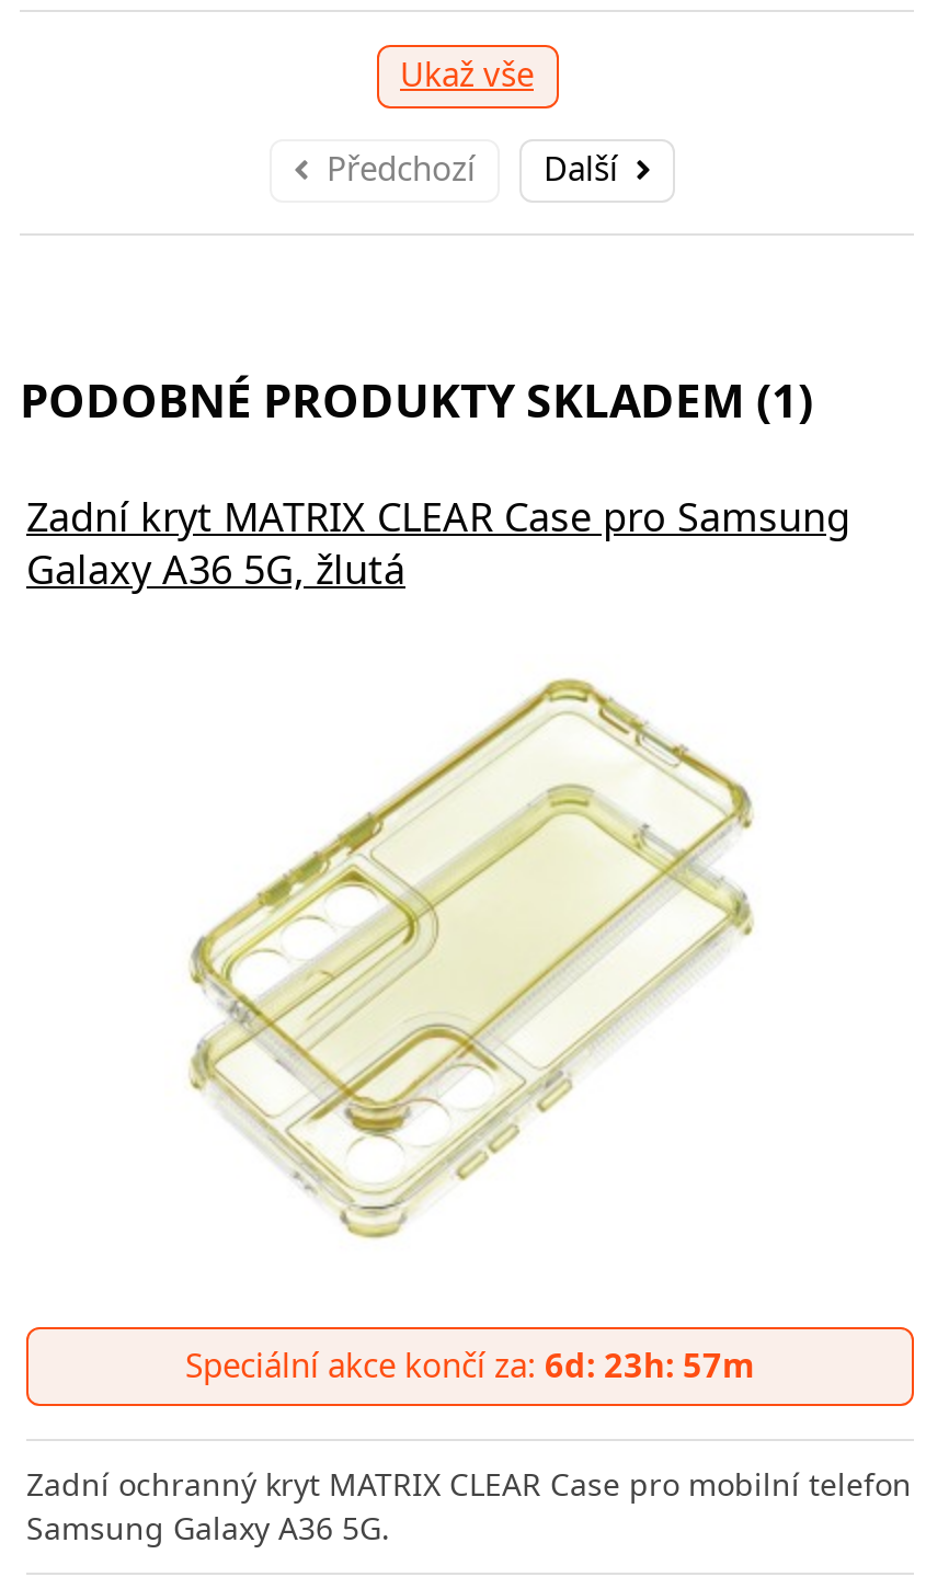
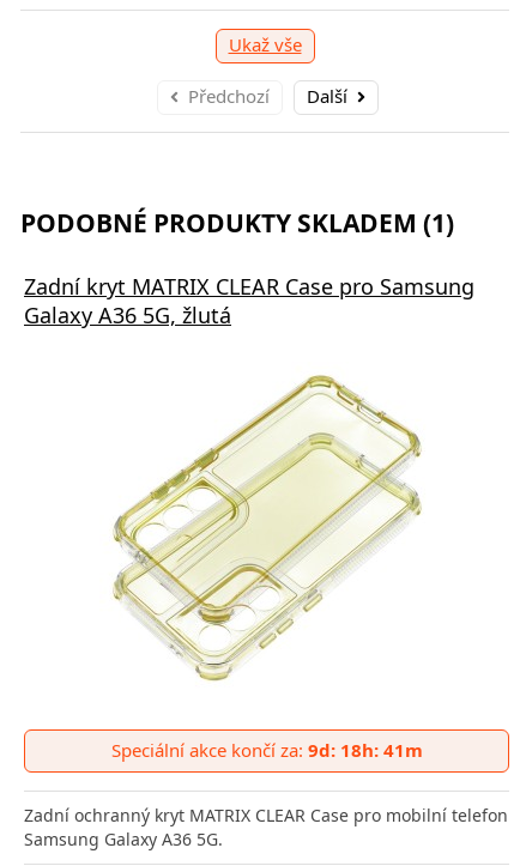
[185,1343,755,1387] Speciální akce končí za: 6d: 23h: 57m -> [111,738,422,762] Speciální akce končí za: 9d: 18h: 41m

